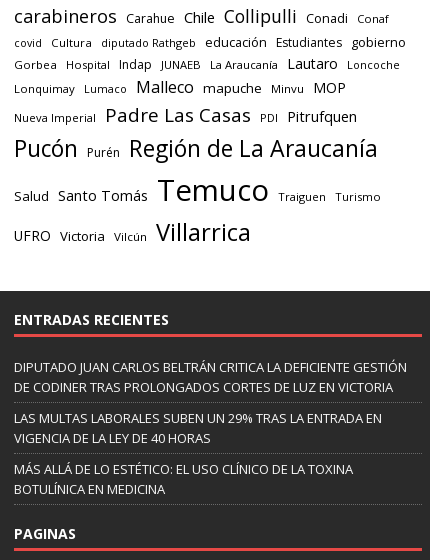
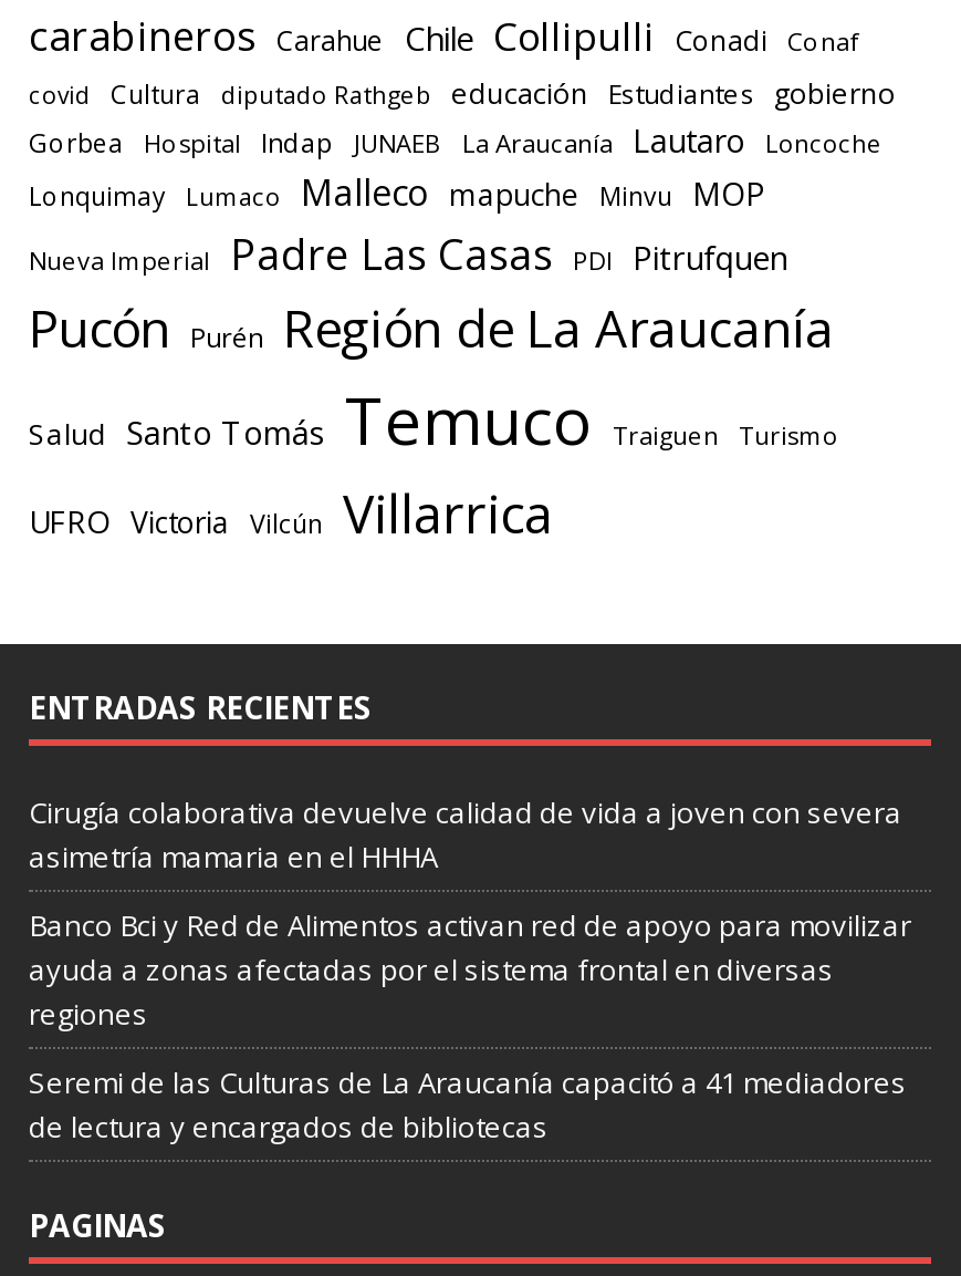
[14,358,407,396] DIPUTADO JUAN CARLOS BELTRÁN CRITICA LA DEFICIENTE GESTIÓN | DE CODINER TRAS PROLONGADOS CORTES DE LUZ EN VICTORIA -> [29,792,902,876] Cirugía colaborativa devuelve calidad de vida a joven con severa | asimetría mamaria en el HHHA
[14,409,382,447] LAS MULTAS LABORALES SUBEN UN 29% TRAS LA ENTRADA EN | VIGENCIA DE LA LEY DE 40 HORAS -> [29,905,911,1033] Banco Bci y Red de Alimentos activan red de apoyo para movilizar | ayuda a zonas afectadas por el sistema frontal en diversas | regiones
[14,460,353,498] MÁS ALLÁ DE LO ESTÉTICO: EL USO CLÍNICO DE LA TOXINA | BOTULÍNICA EN MEDICINA -> [29,1062,907,1146] Seremi de las Culturas de La Araucanía capacitó a 41 mediadores | de lectura y encargados de bibliotecas

